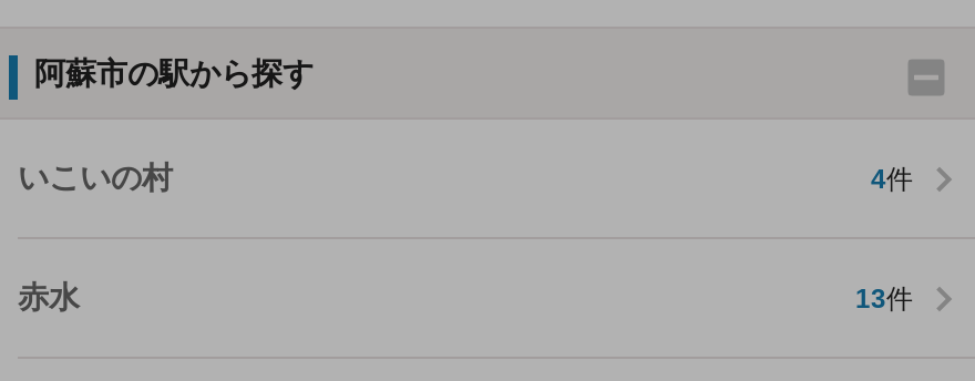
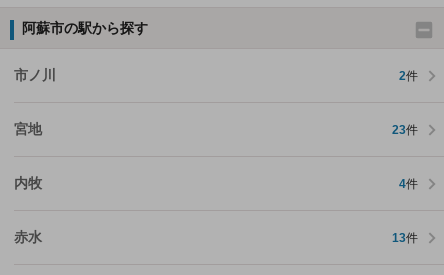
[18,161,173,196] いこいの村 -> [14,67,418,191] 市ノ川 | 2件 | 宮地 | 23件 | 内牧

